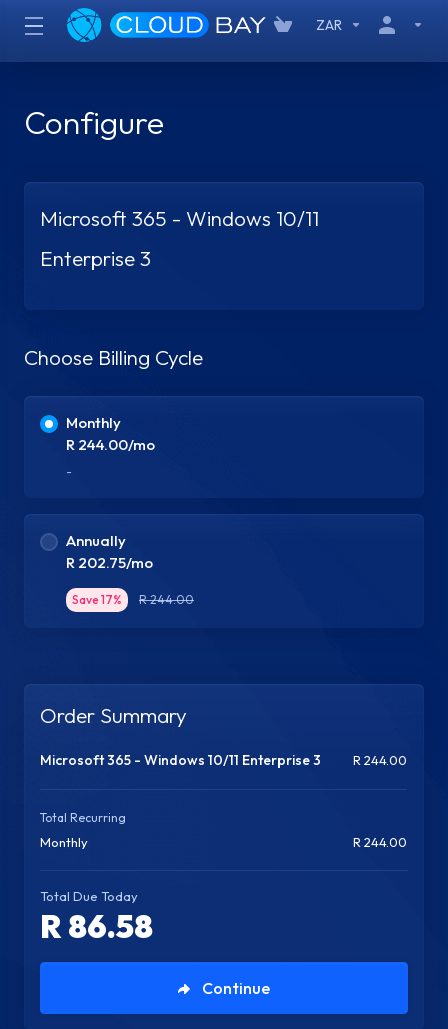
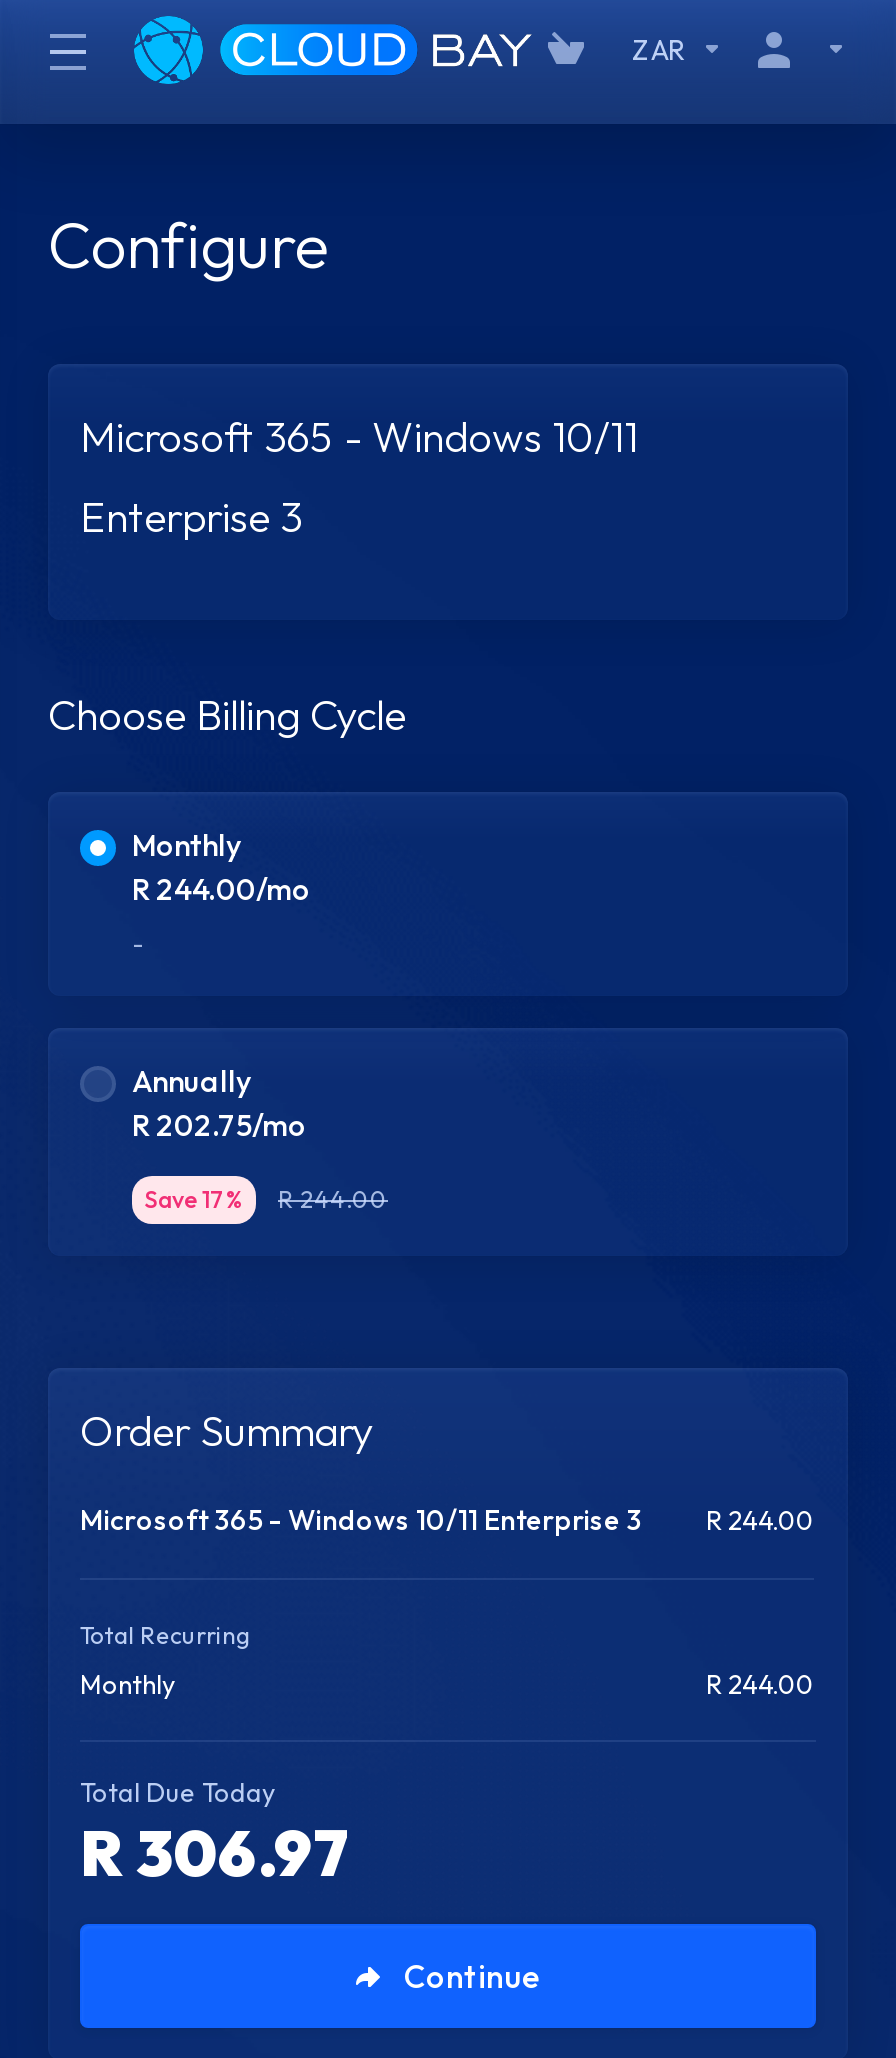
[40,906,153,946] R 86.58 -> [80,1812,350,1892] R 306.97

